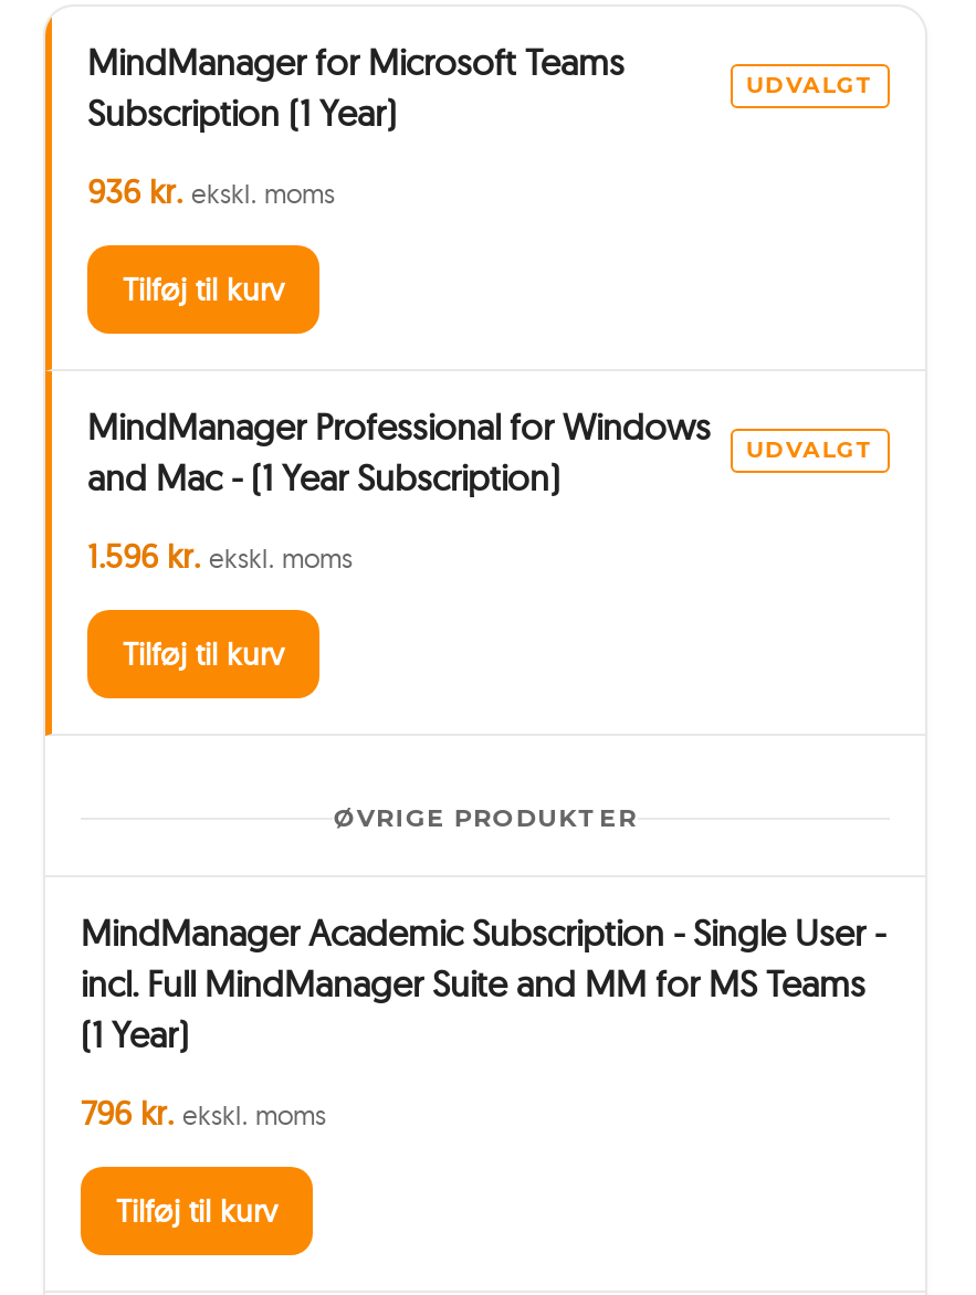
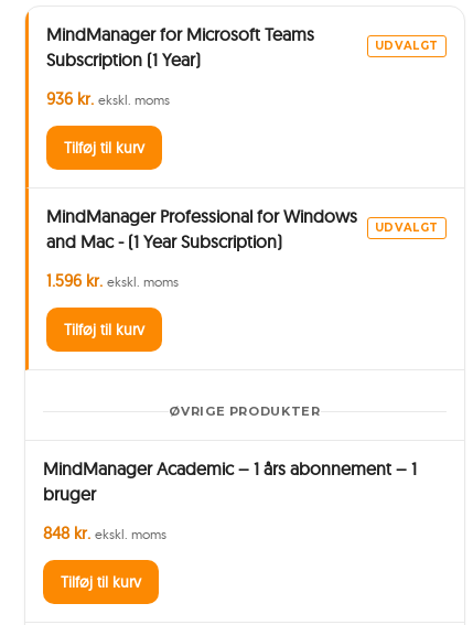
[81,910,885,1056] MindManager Academic Subscription - Single User - | incl. Full MindManager Suite and MM for MS Teams | (1 Year) -> [43,457,417,505] MindManager Academic – 1 års abonnement – 1 | bruger
[81,1092,326,1134] 796 kr. ekskl. moms -> [43,522,166,543] 848 kr. ekskl. moms

